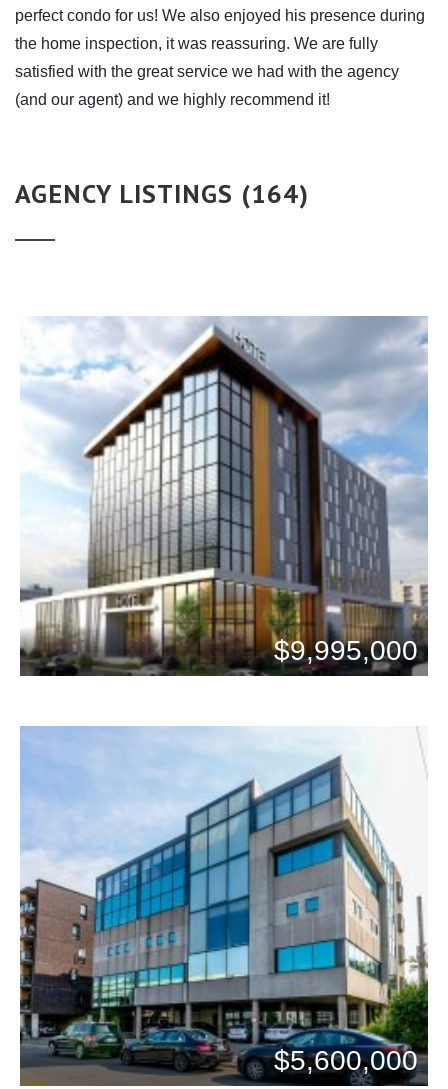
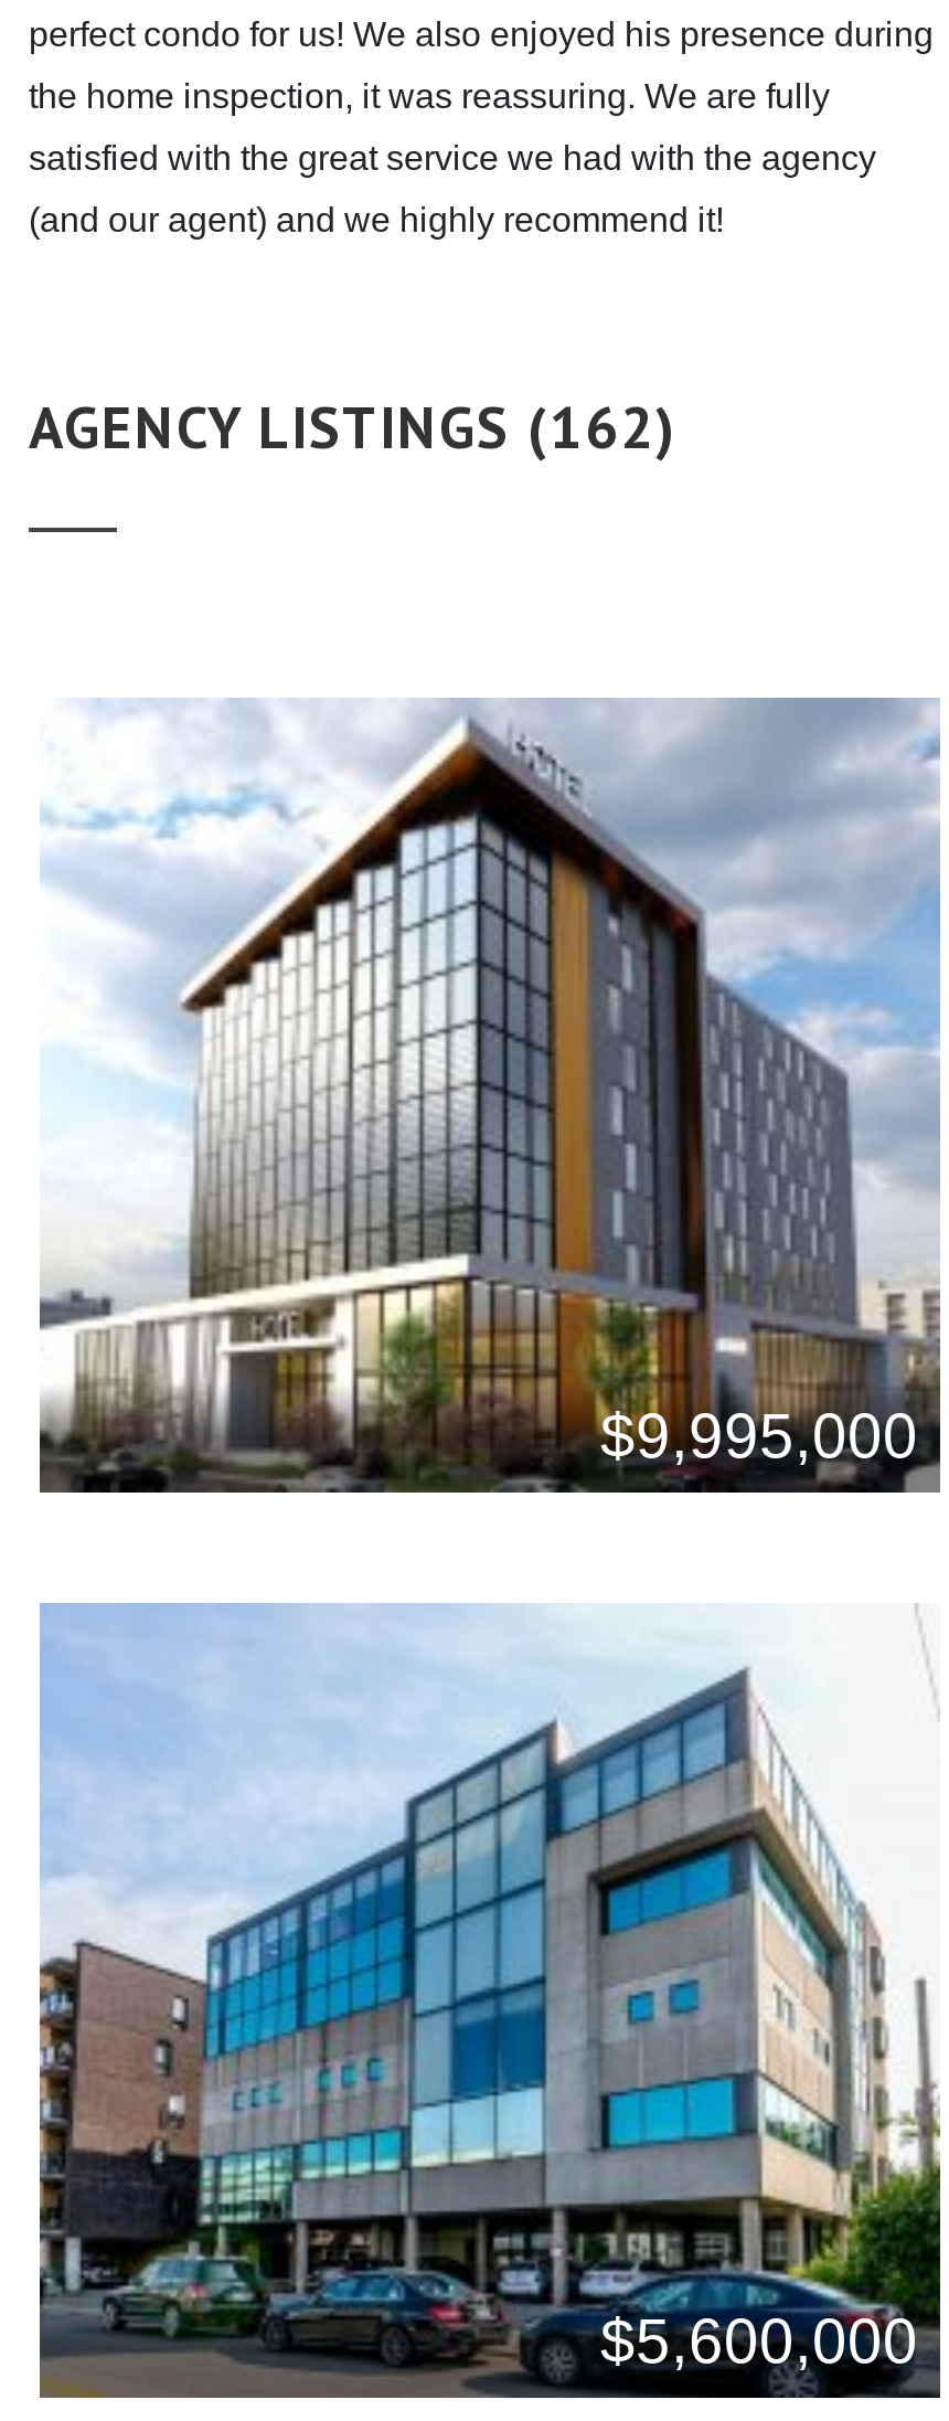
[15,177,309,210] AGENCY LISTINGS (164) -> [29,391,678,464] AGENCY LISTINGS (162)

